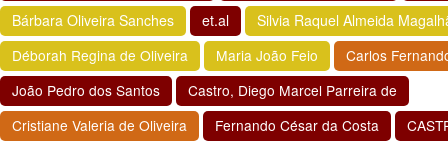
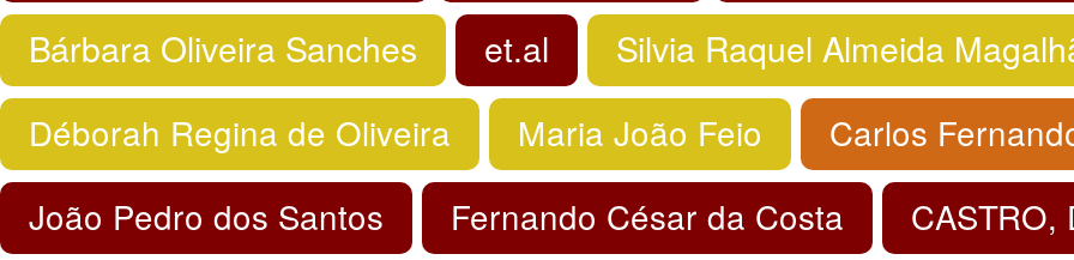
[12,80,397,135] Castro, Diego Marcel Parreira de | Cristiane Valeria de Oliveira -> none

